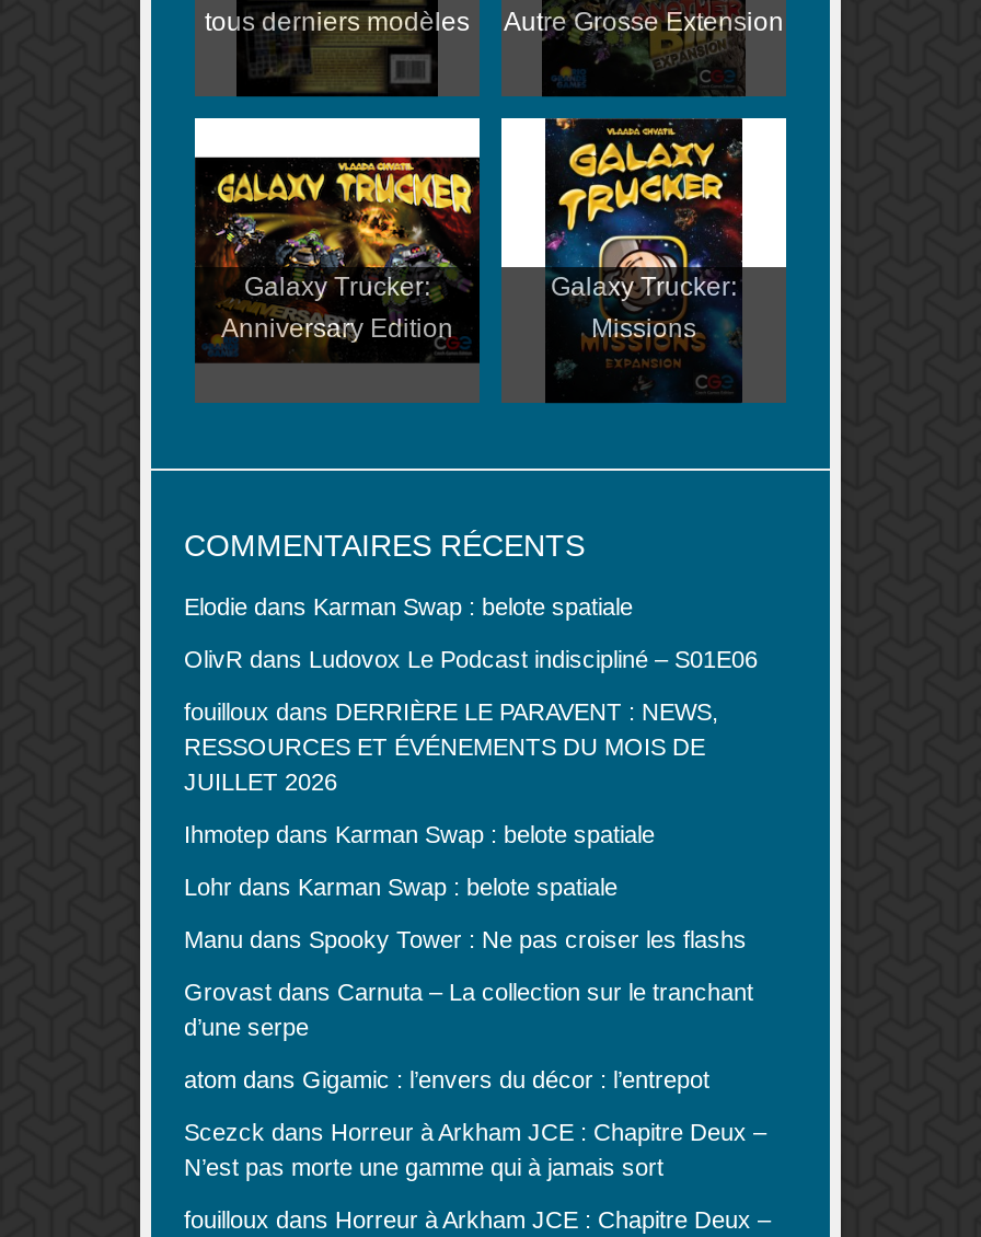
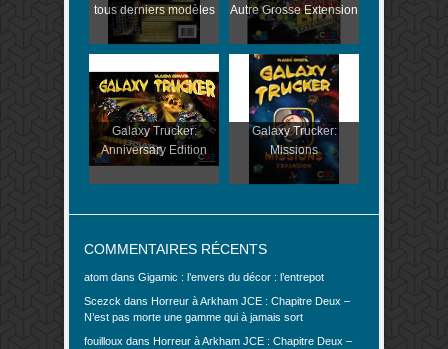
[184,593,758,1040] Elodie dans Karman Swap : belote spatiale | OlivR dans Ludovox Le Podcast indiscipliné – S01E06 | fouilloux dans DERRIÈRE LE PARAVENT : NEWS, | RESSOURCES ET ÉVÉNEMENTS DU MOIS DE | JUILLET 2026 | Ihmotep dans Karman Swap : belote spatiale | Lohr dans Karman Swap : belote spatiale | Manu dans Spooky Tower : Ne pas croiser les flashs | Grovast dans Carnuta – La collection sur le tranchant | d’une serpe -> none

